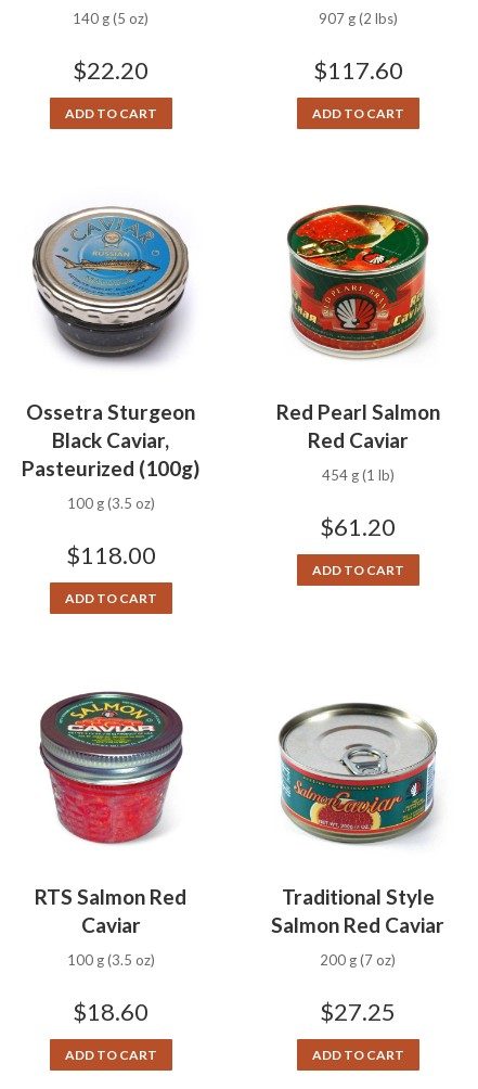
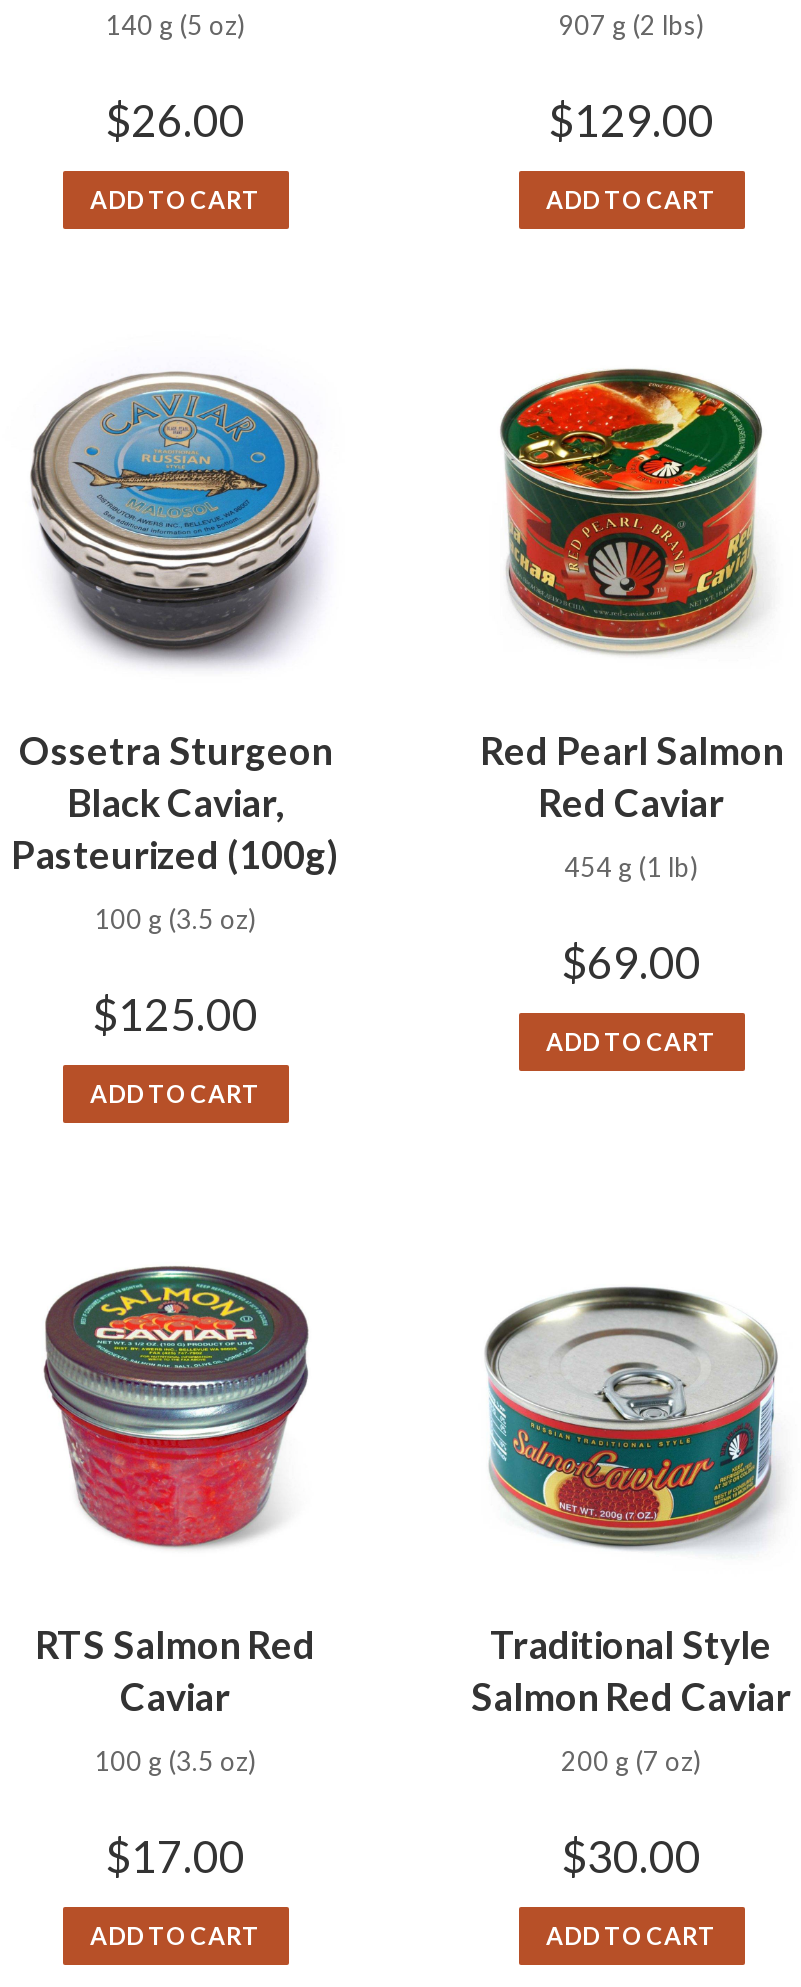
[73,55,148,85] $22.20 -> [105,93,245,147] $26.00
[313,55,403,85] $117.60 -> [548,93,714,147] $129.00
[320,512,396,541] $61.20 -> [561,935,701,989] $69.00
[66,540,156,569] $118.00 -> [92,987,258,1041] $125.00
[73,997,148,1026] $18.60 -> [105,1829,245,1883] $17.00
[320,997,396,1026] $27.25 -> [561,1829,701,1883] $30.00

